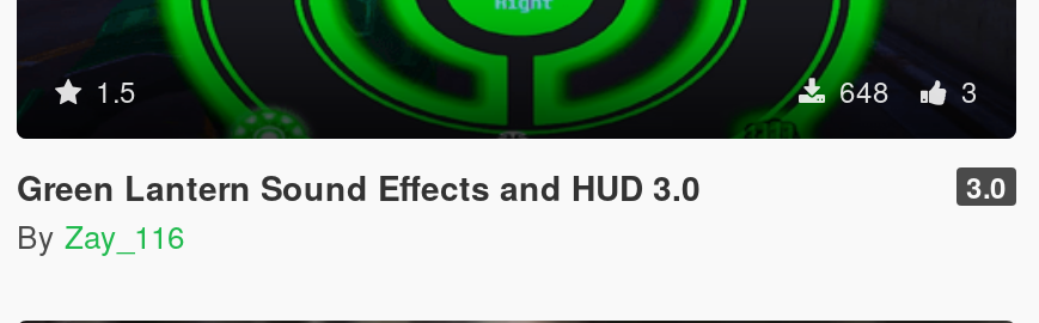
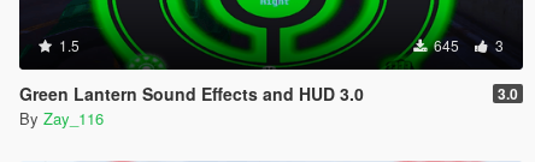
[832,70,978,111] 648 3 -> [430,35,504,55] 645 3

